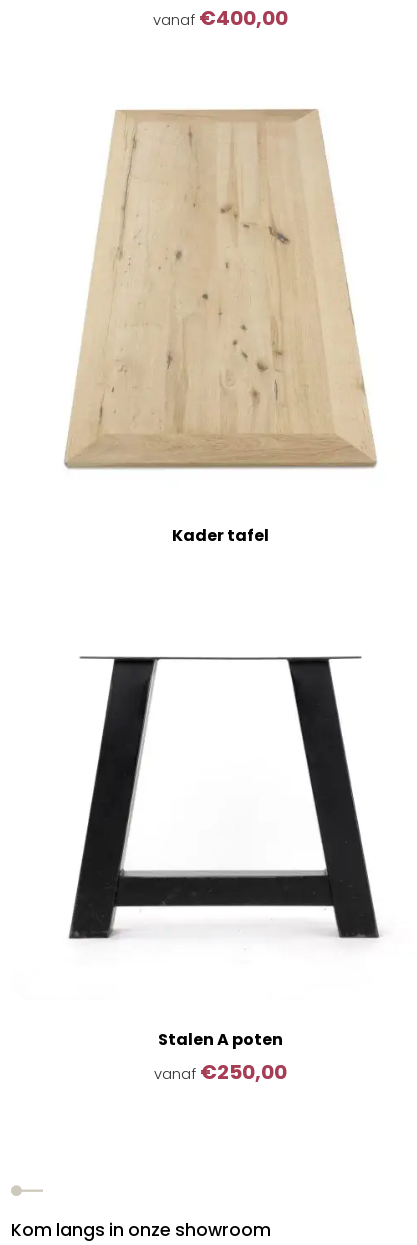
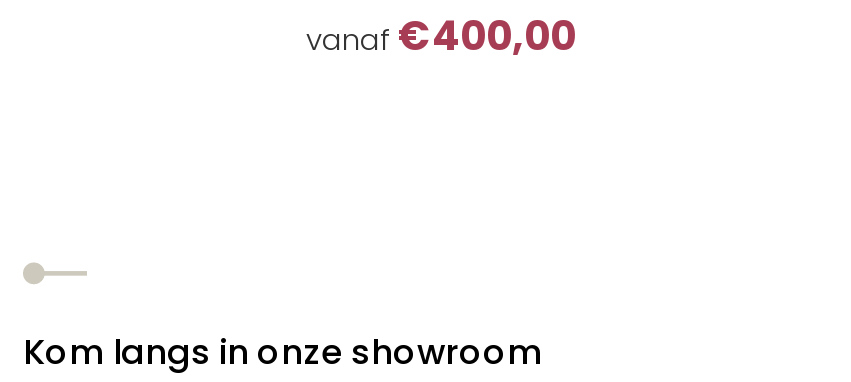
[64,108,378,470] [image] -> none
[171,524,268,547] Kader tafel -> none
[68,655,382,940] [image] -> none
[153,1028,286,1086] Stalen A poten | vanaf €250,00 -> none

